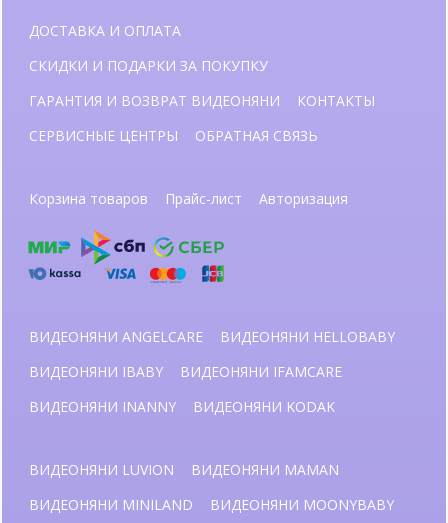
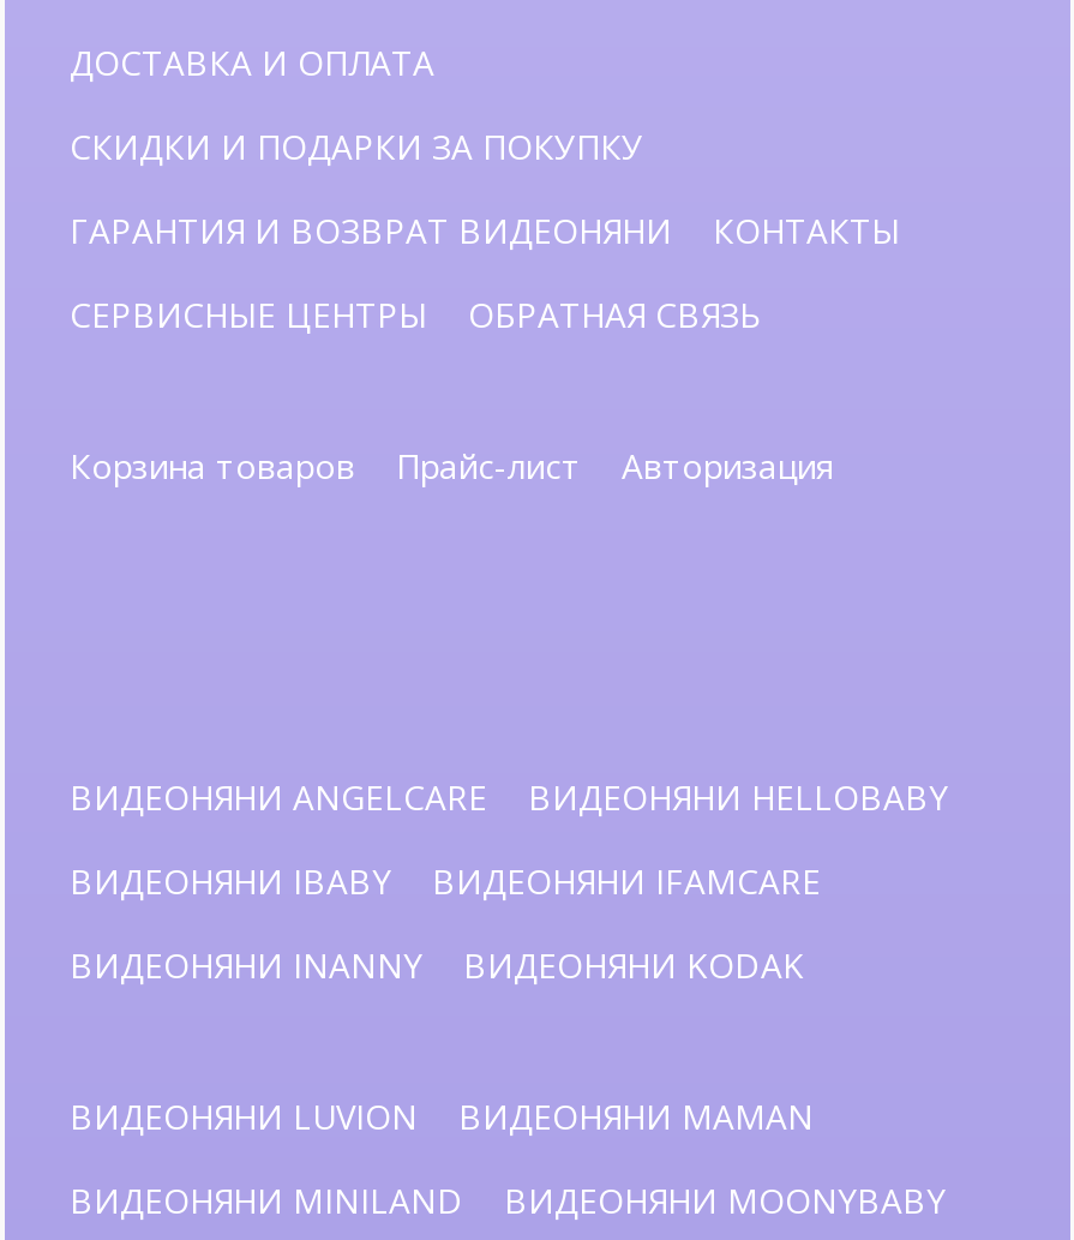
[27,229,225,284] [image] -> none

